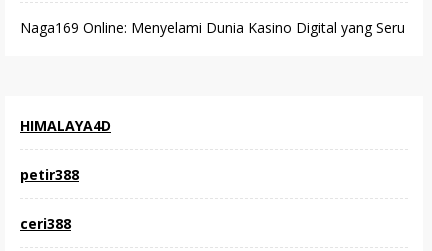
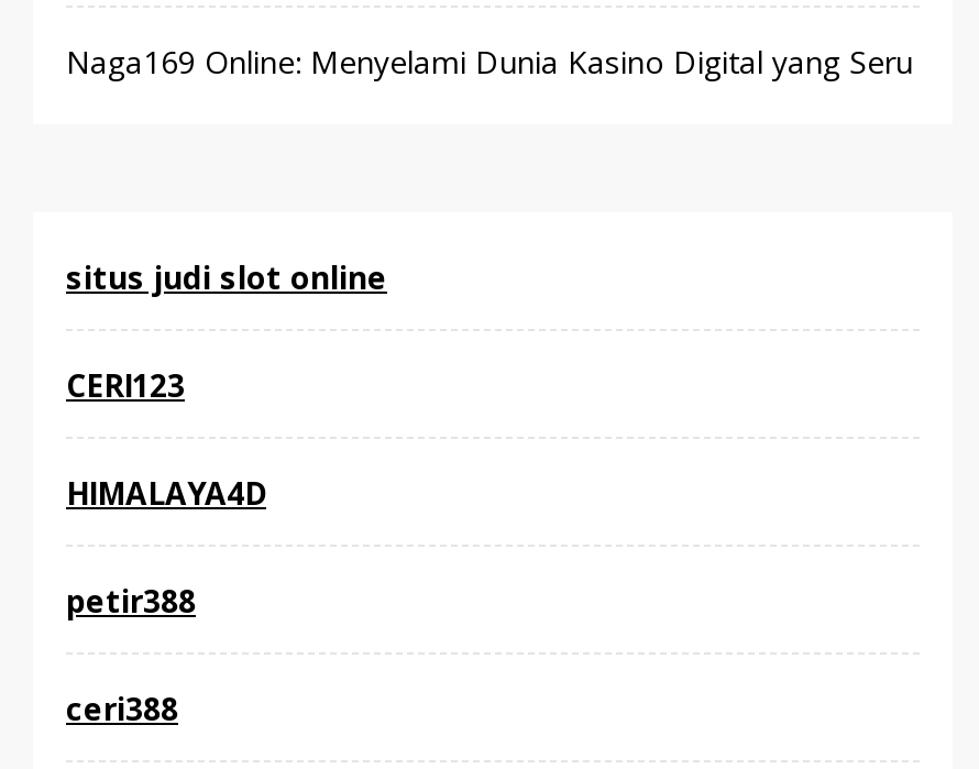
none -> [66,256,387,405] situs judi slot online | CERI123

